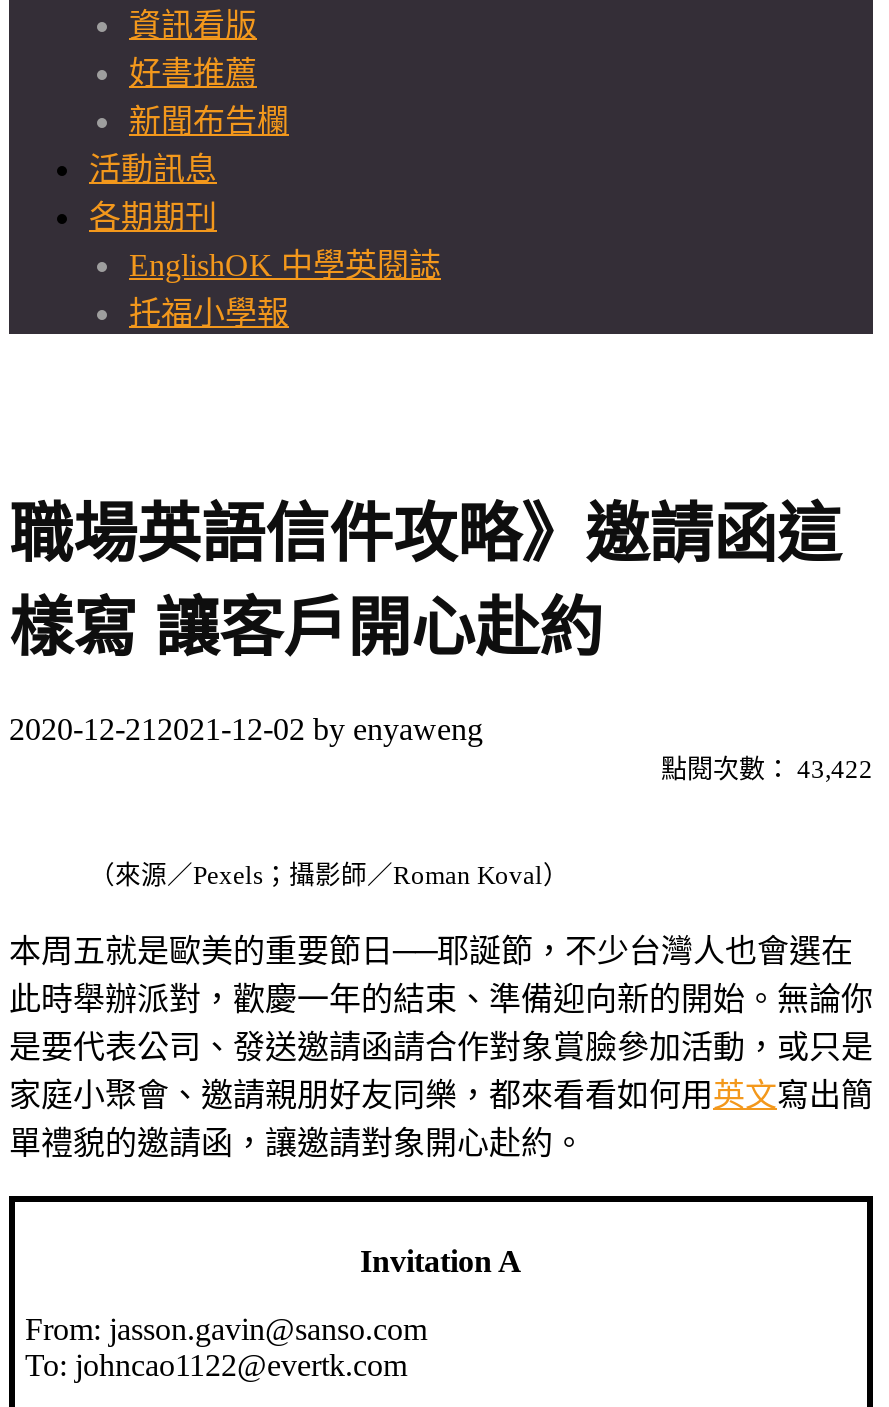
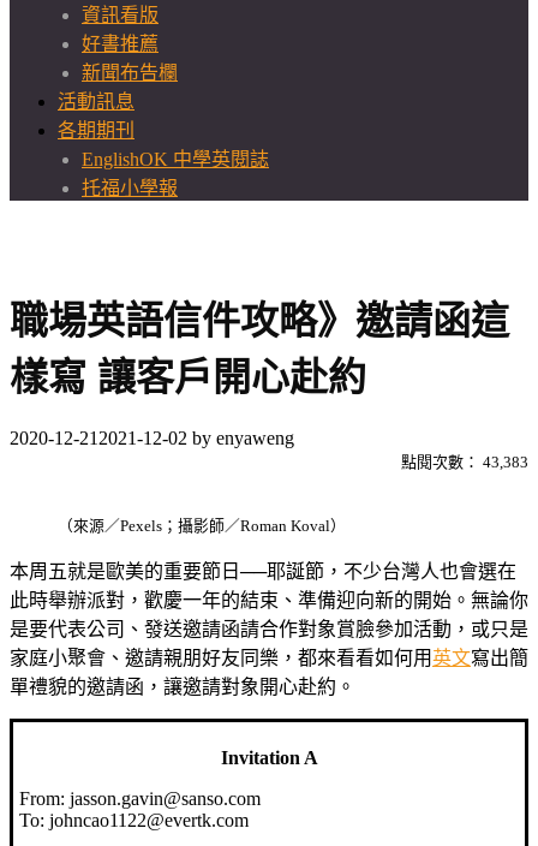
[661,755,873,785] 點閱次數：43,422 -> [401,454,528,472] 點閱次數：43,383

